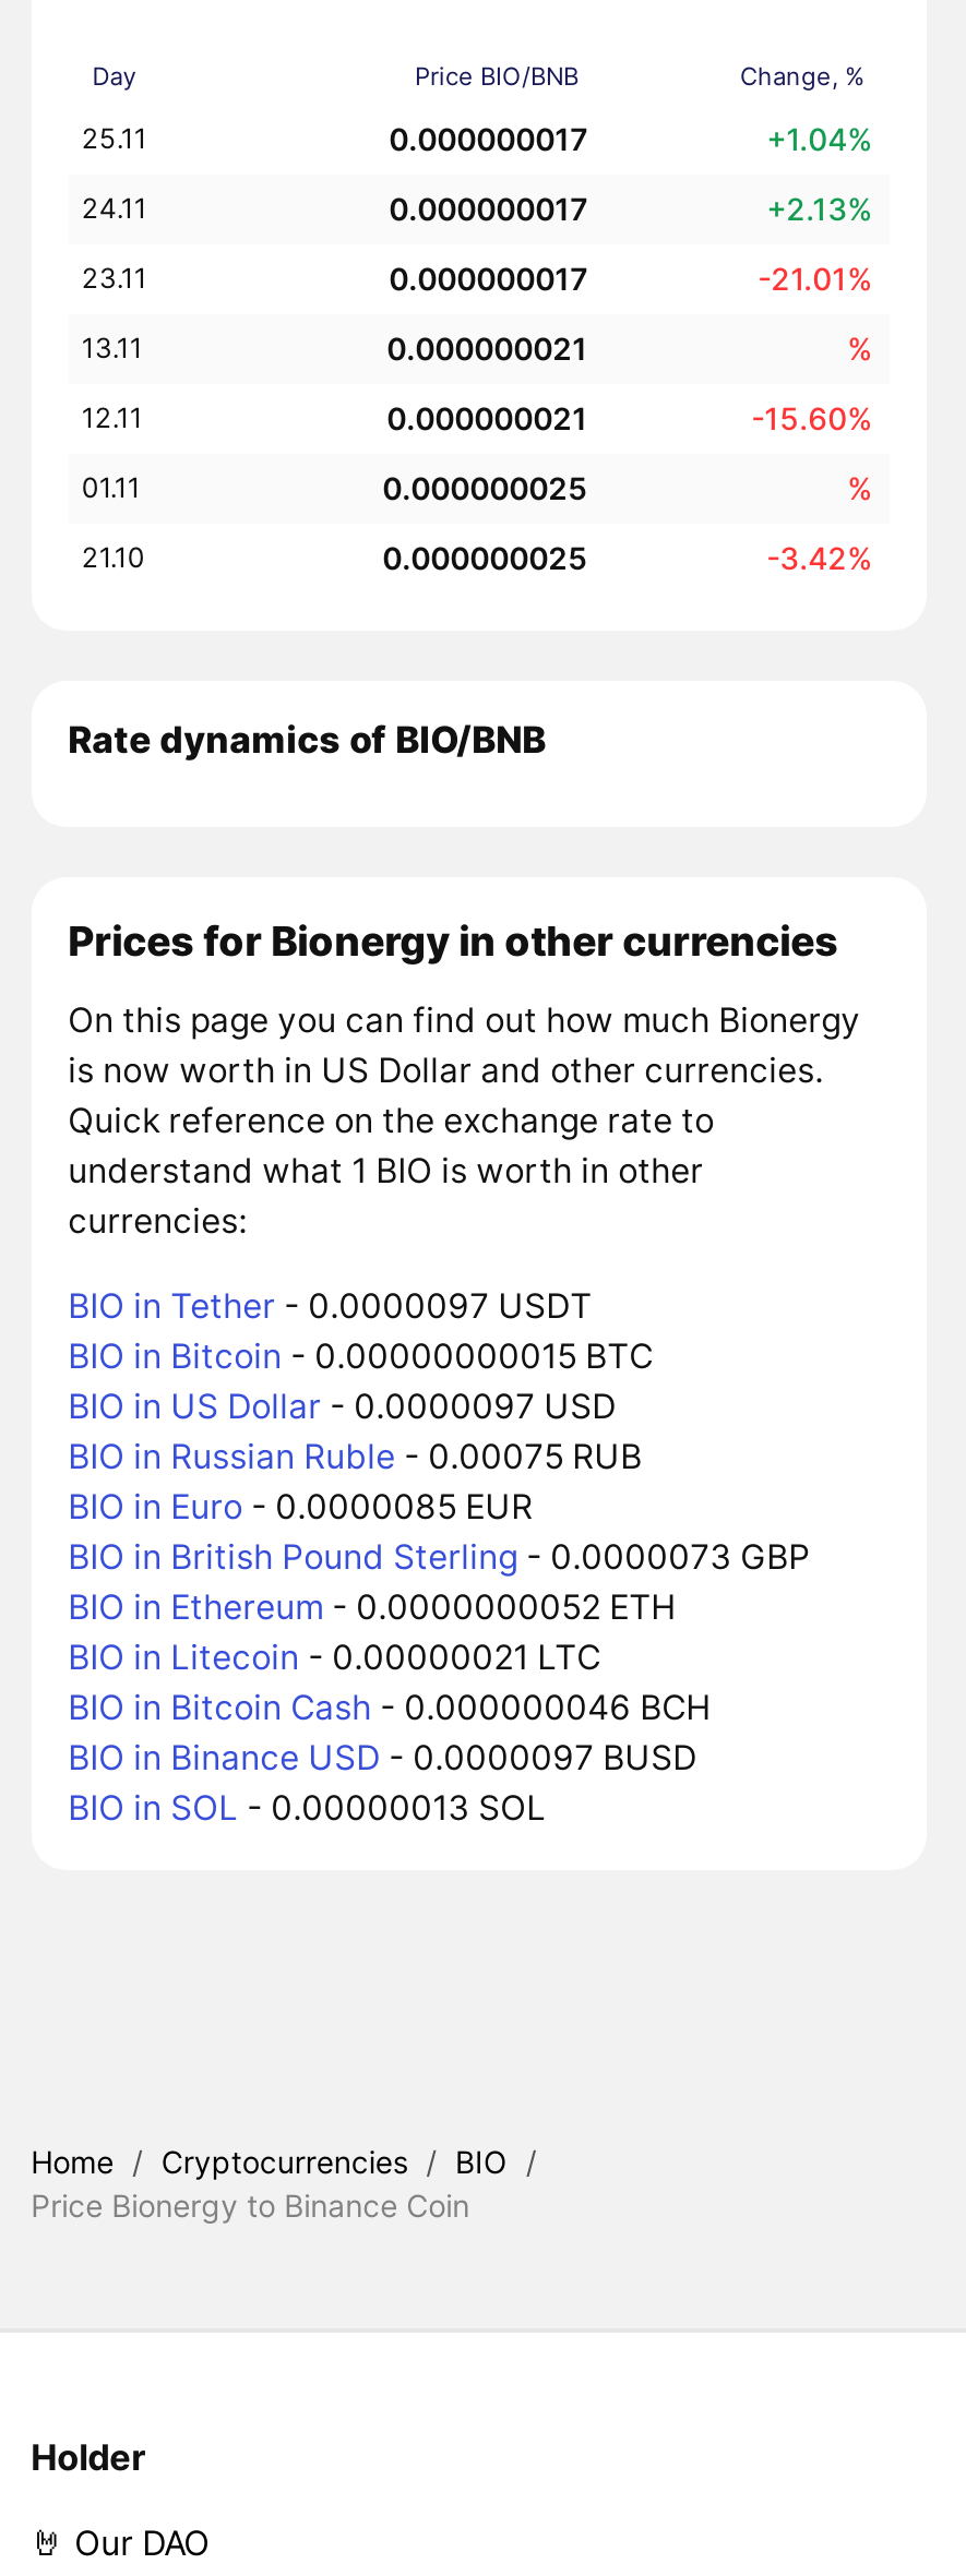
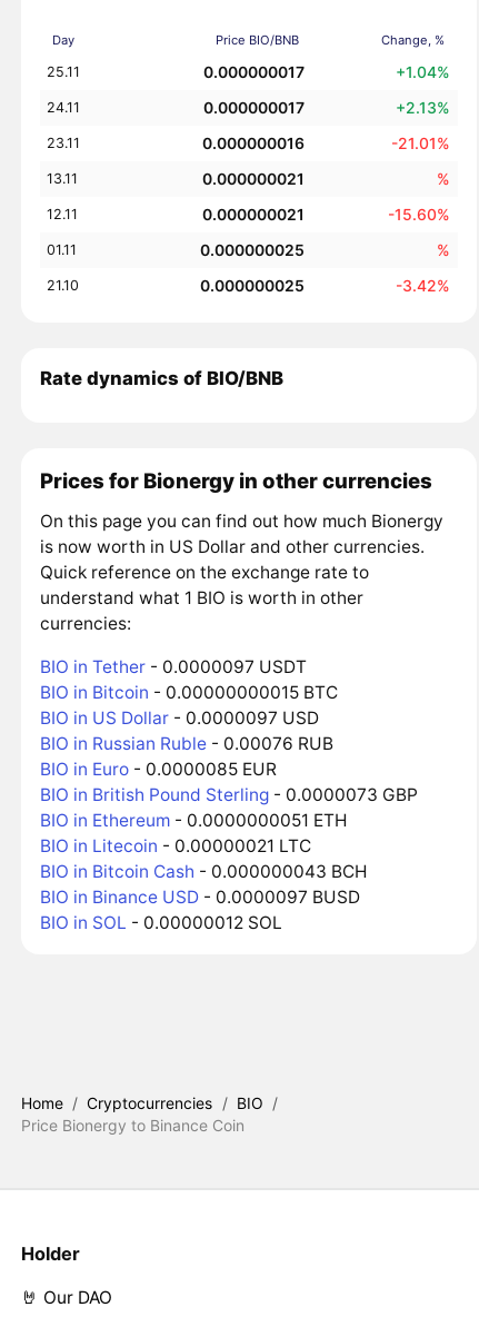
[389,259,588,296] 0.000000017 -> [202,133,304,152] 0.000000016
[68,1435,642,1476] BIO in Russian Ruble - 0.00075 RUB -> [40,733,333,754] BIO in Russian Ruble - 0.00076 RUB
[68,1586,675,1627] BIO in Ethereum - 0.0000000052 ETH -> [40,809,346,830] BIO in Ethereum - 0.0000000051 ETH
[68,1686,710,1727] BIO in Bitcoin Cash - 0.000000046 BCH -> [40,860,366,882] BIO in Bitcoin Cash - 0.000000043 BCH
[68,1786,546,1828] BIO in SOL - 0.00000013 SOL -> [40,912,282,933] BIO in SOL - 0.00000012 SOL

